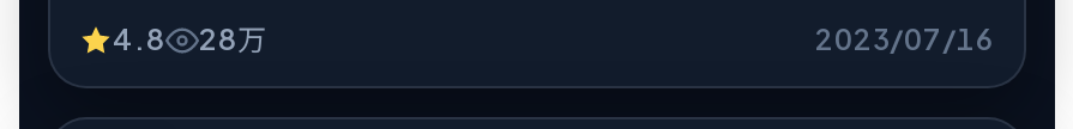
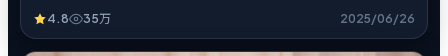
[113,20,266,56] 4.8 28万 -> [47,10,111,25] 4.8 35万
[815,20,995,56] 2023/07/16 -> [340,10,415,25] 2025/06/26

